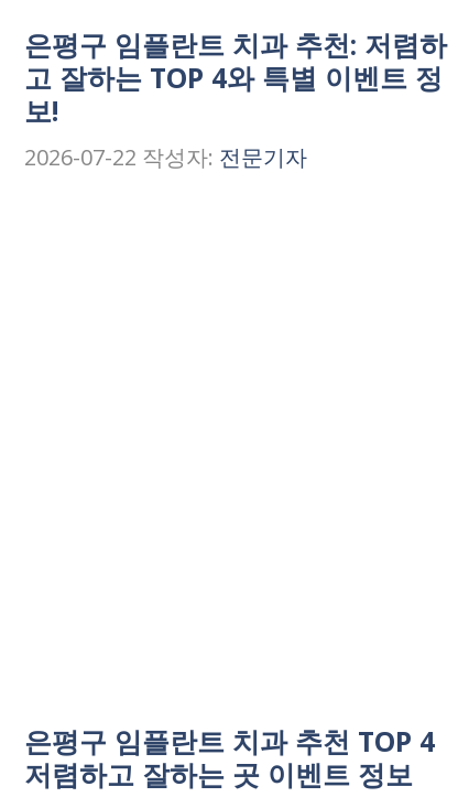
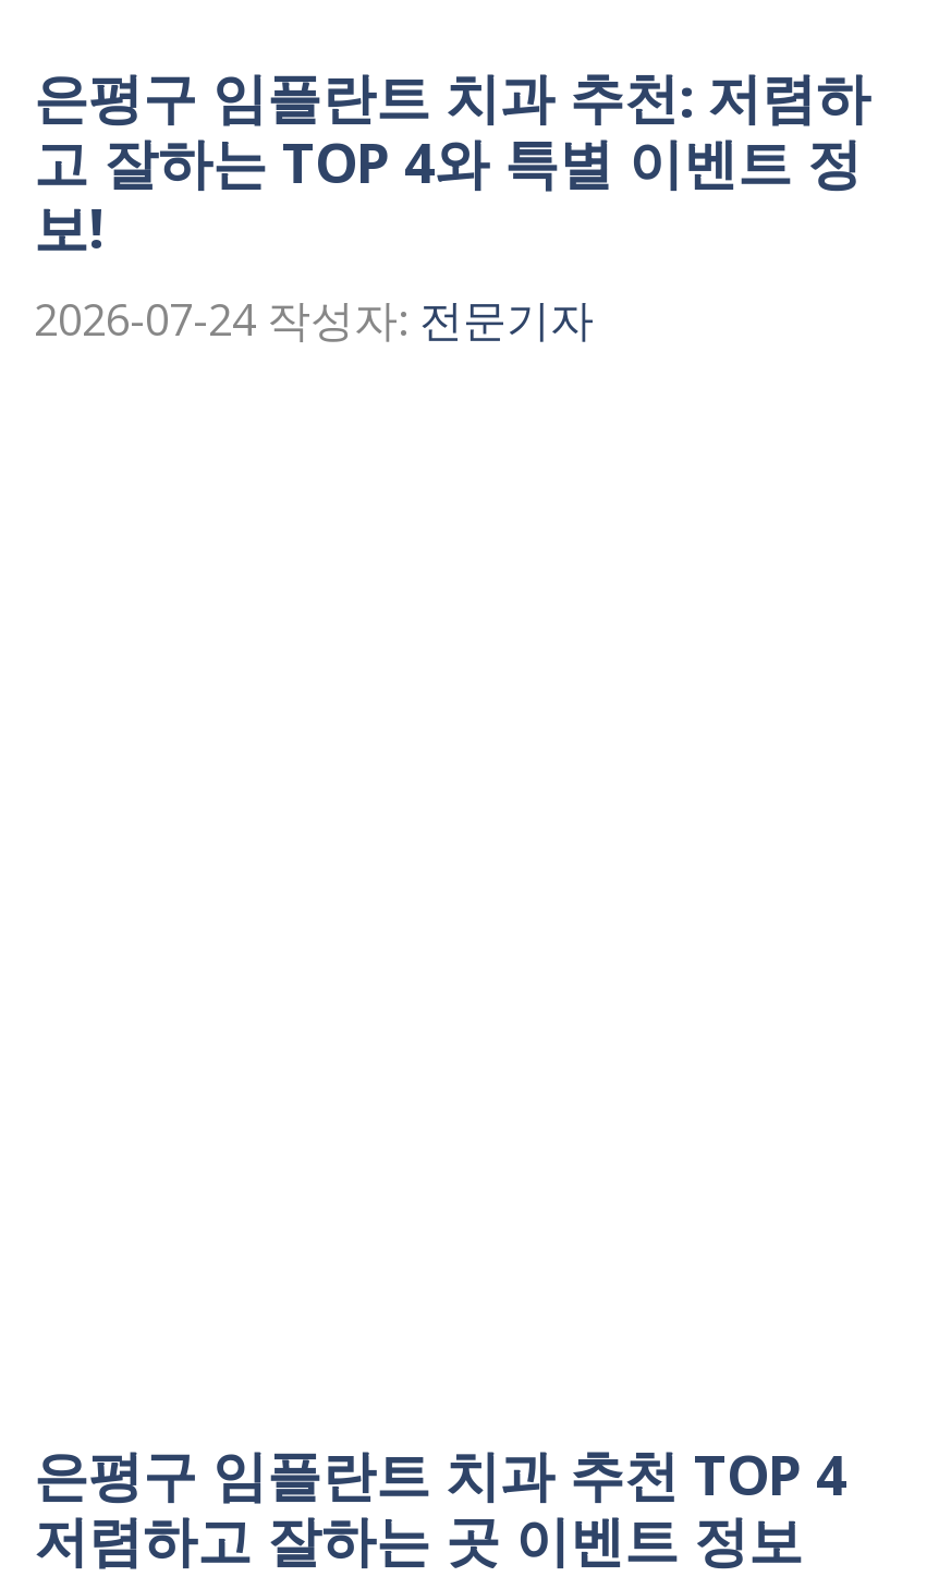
[24,142,307,172] 2026-07-22 작성자: 전문기자 -> [34,290,594,349] 2026-07-24 작성자: 전문기자

